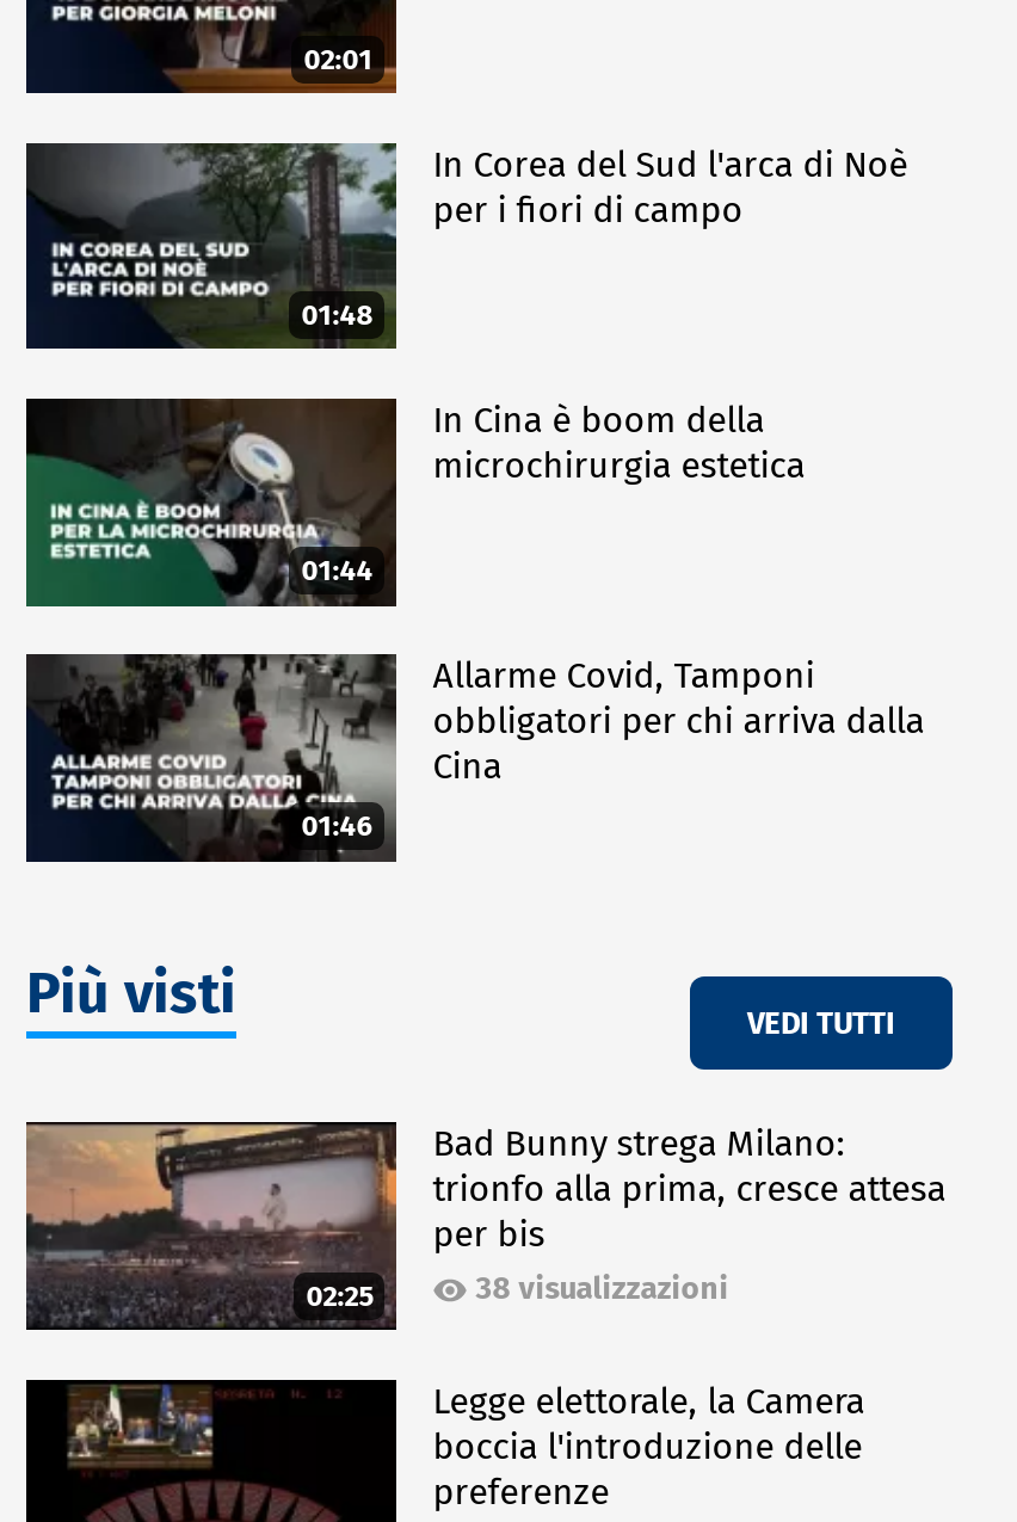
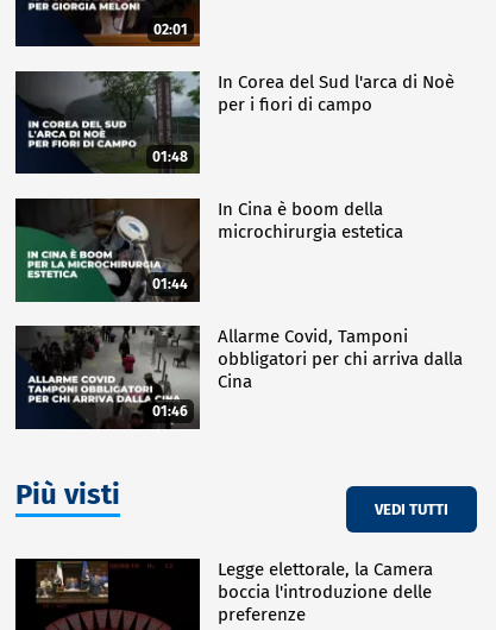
[24,1120,399,1335] [image] | 02:25 -> none
[433,1123,946,1307] Bad Bunny strega Milano: | trionfo alla prima, cresce attesa | per bis | 38 visualizzazioni -> none

